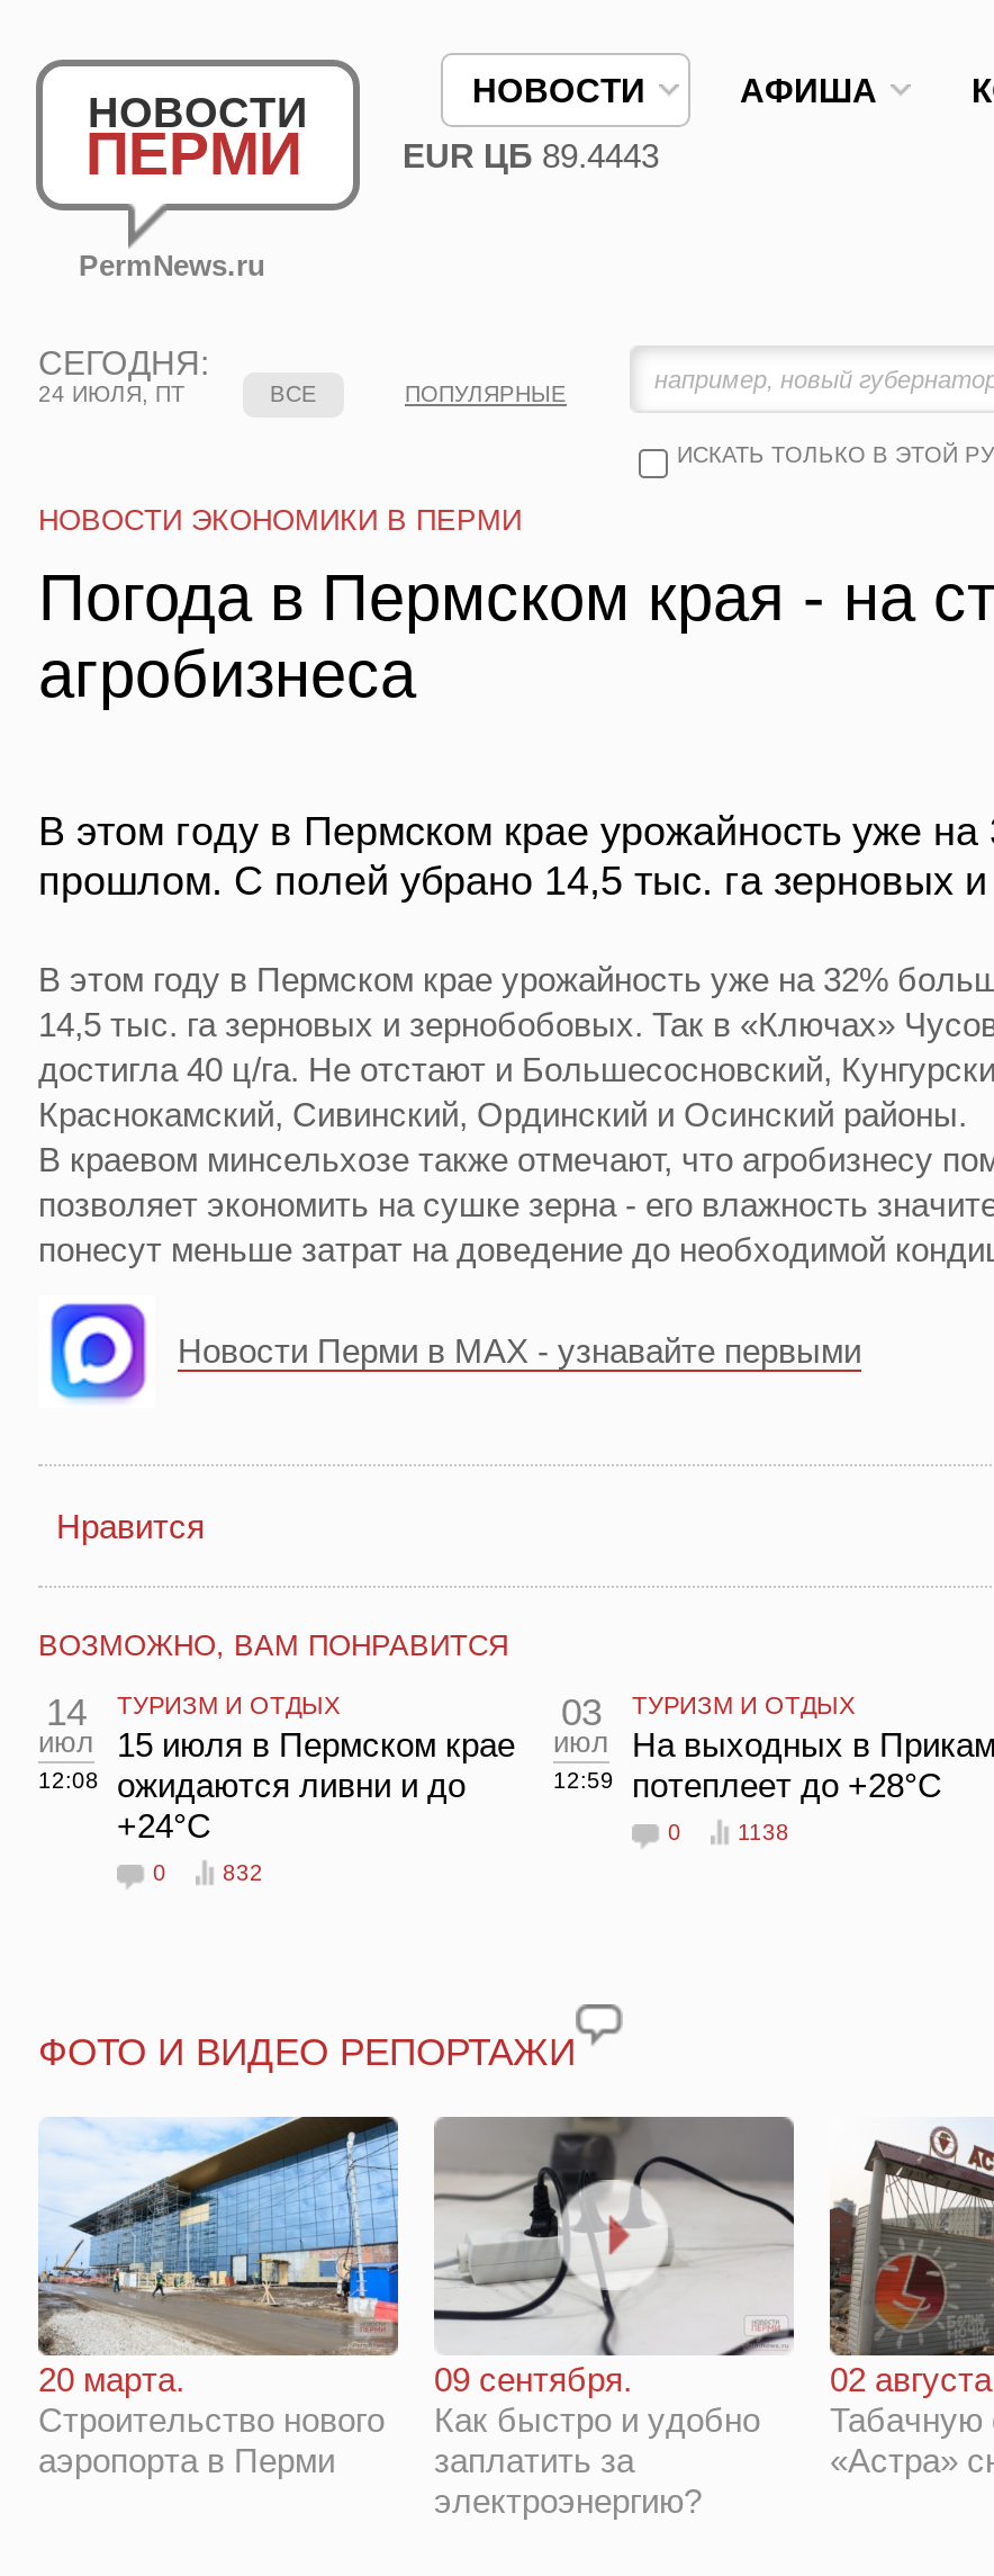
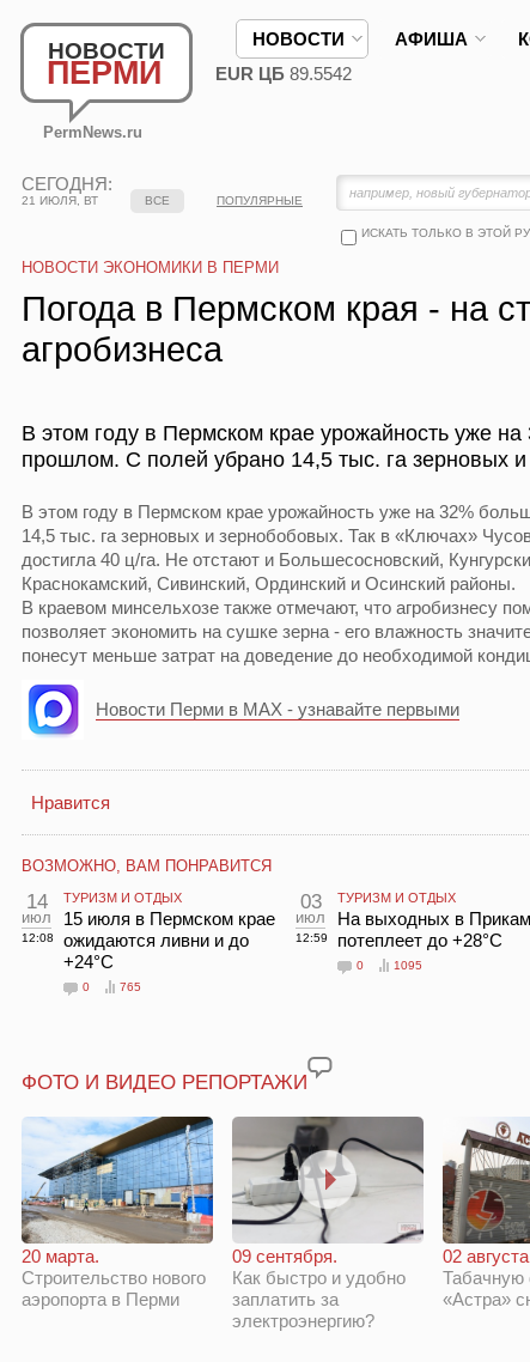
[403,136,659,174] EUR ЦБ 89.4443 -> [215,63,352,84] EUR ЦБ 89.5542
[38,382,184,406] 24 ИЮЛЯ, ПТ -> [22,194,98,207] 21 ИЮЛЯ, ВТ
[738,1820,789,1845] 1138 -> [394,959,422,972] 1095
[223,1860,263,1885] 832 -> [120,980,141,993] 765

